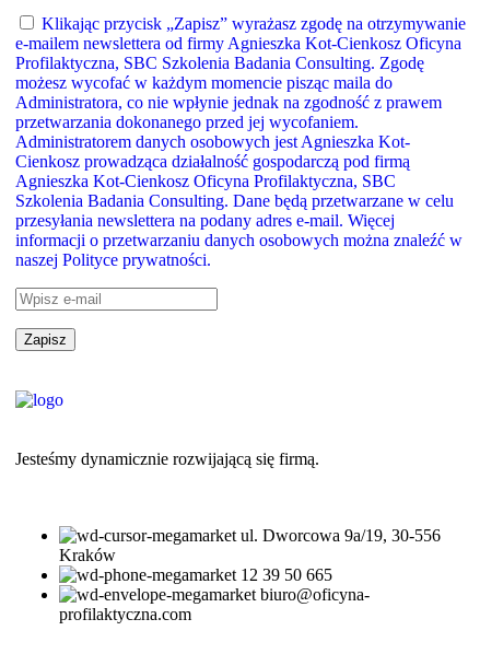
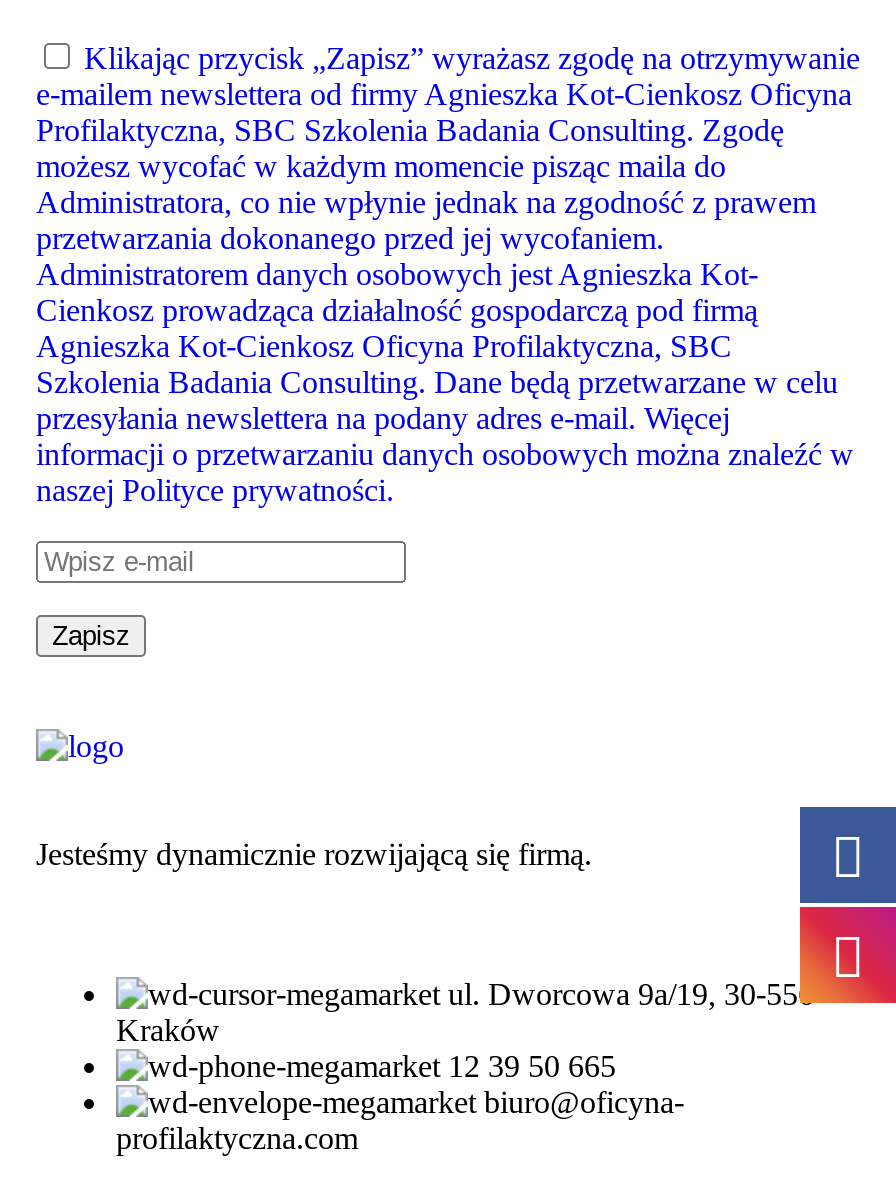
none -> [798,805,890,1005] [image]

